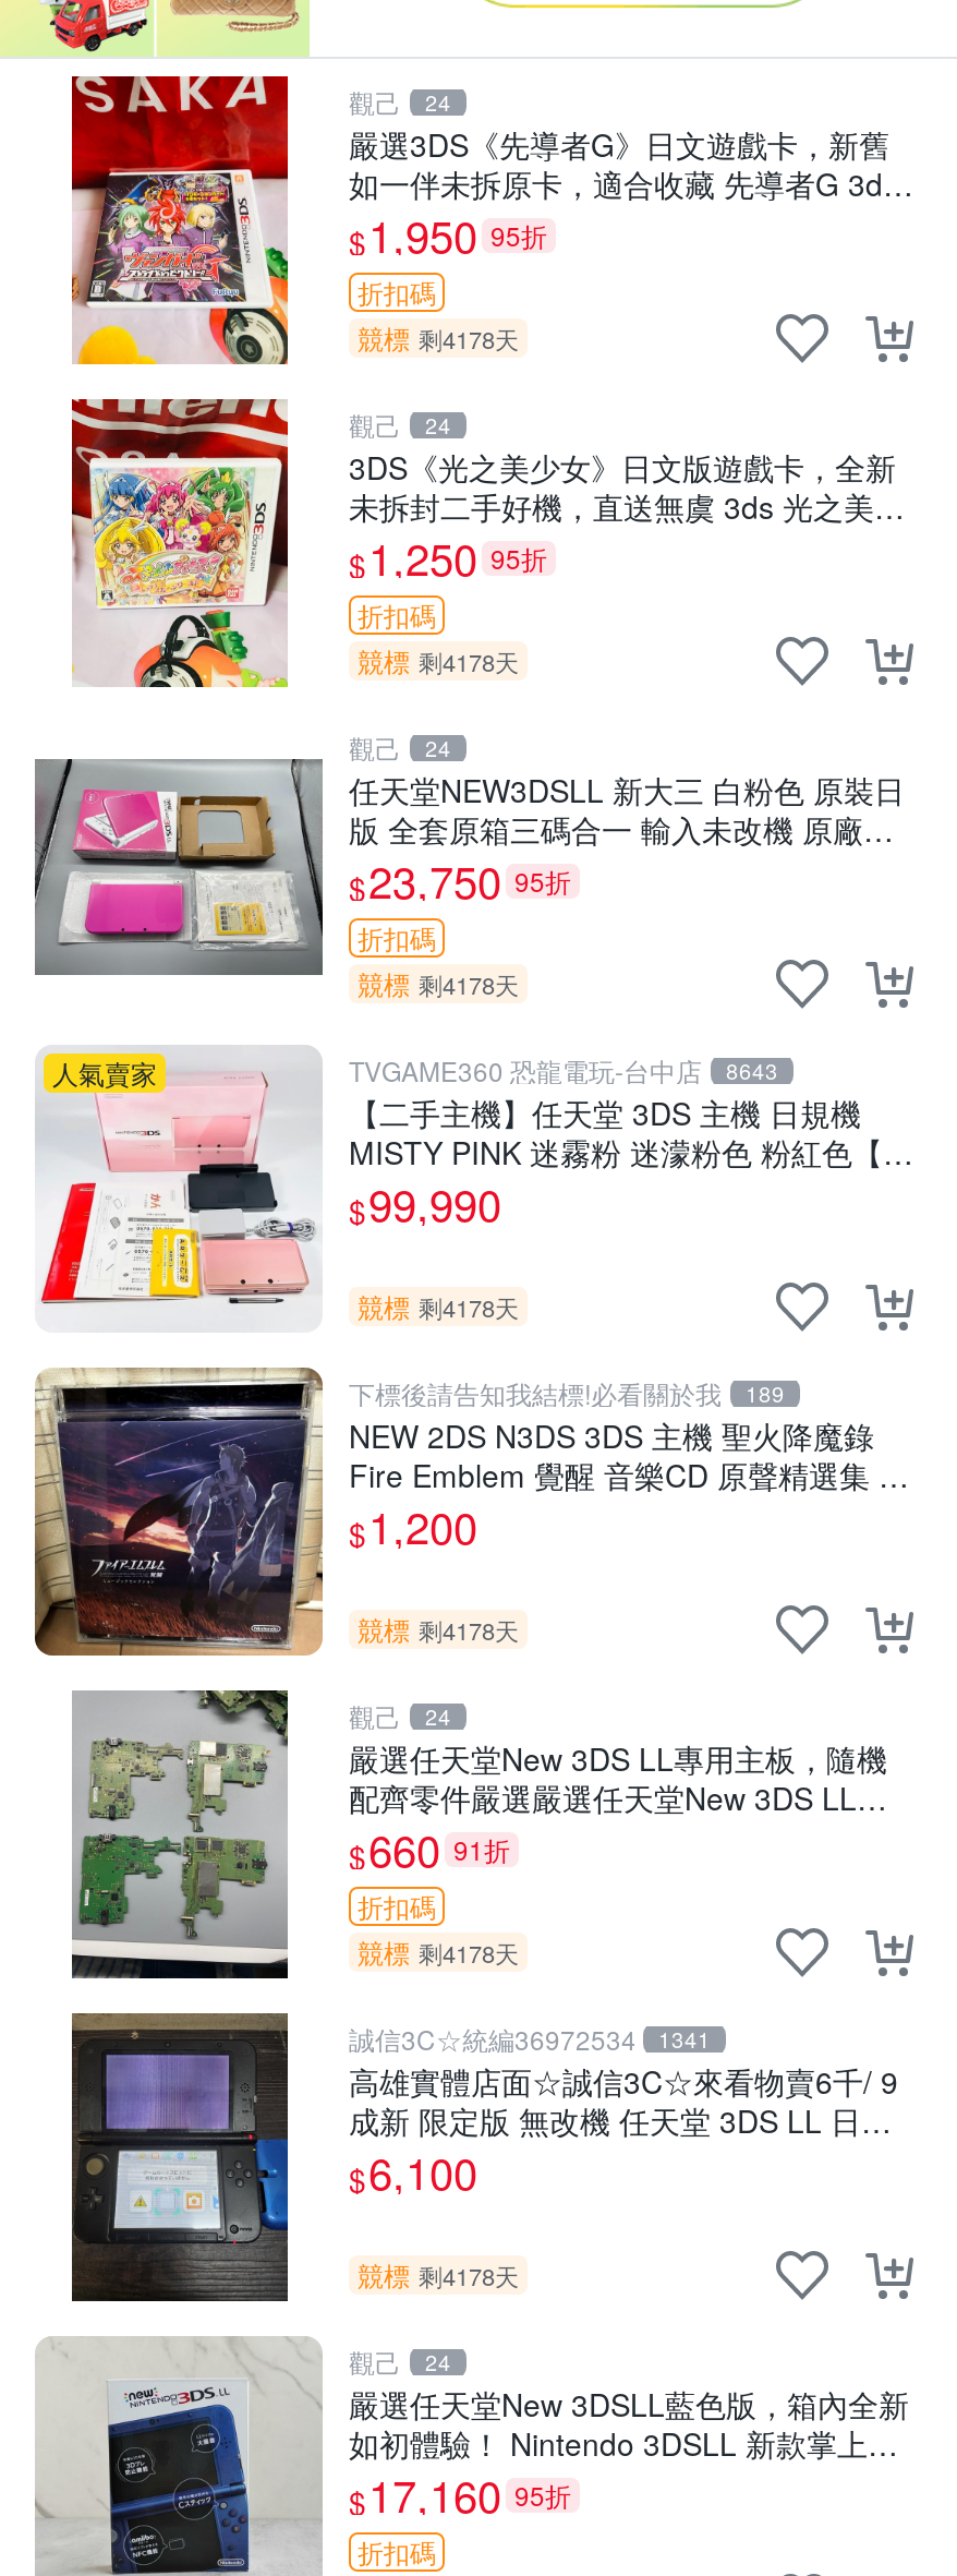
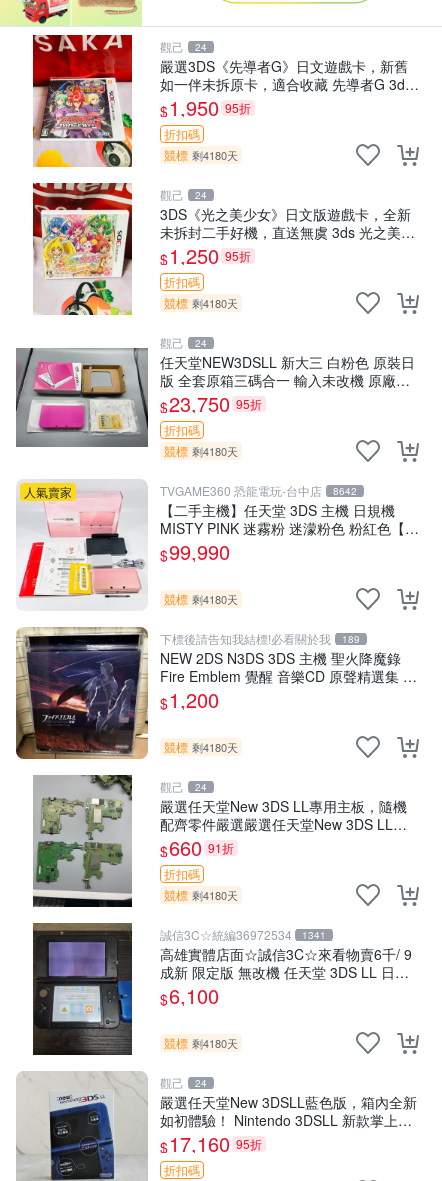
[358,319,519,356] 競標 剩4178天 -> [164,146,238,163] 競標 剩4180天
[358,642,519,679] 競標 剩4178天 -> [164,294,238,311] 競標 剩4180天
[358,965,519,1002] 競標 剩4178天 -> [164,442,238,459] 競標 剩4180天
[349,1052,778,1089] TVGAME360 恐龍電玩-台中店 8643 -> [160,482,357,499] TVGAME360 恐龍電玩-台中店 8642
[358,1288,519,1325] 競標 剩4178天 -> [164,590,238,607] 競標 剩4180天
[358,1610,519,1647] 競標 剩4178天 -> [164,738,238,755] 競標 剩4180天
[358,1933,519,1970] 競標 剩4178天 -> [164,886,238,903] 競標 剩4180天
[358,2256,519,2293] 競標 剩4178天 -> [164,1034,238,1051] 競標 剩4180天

